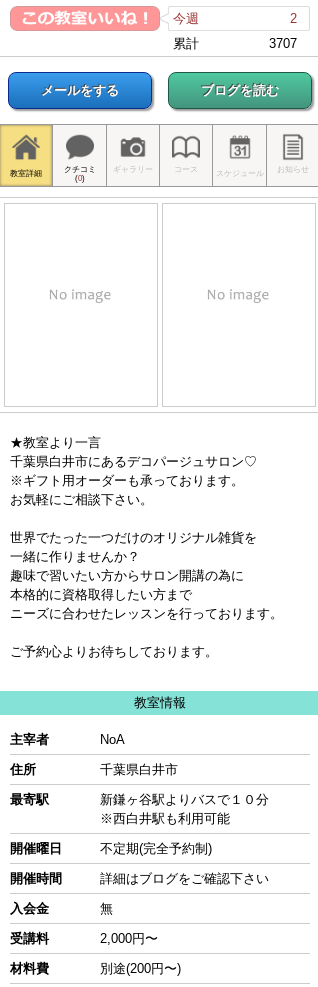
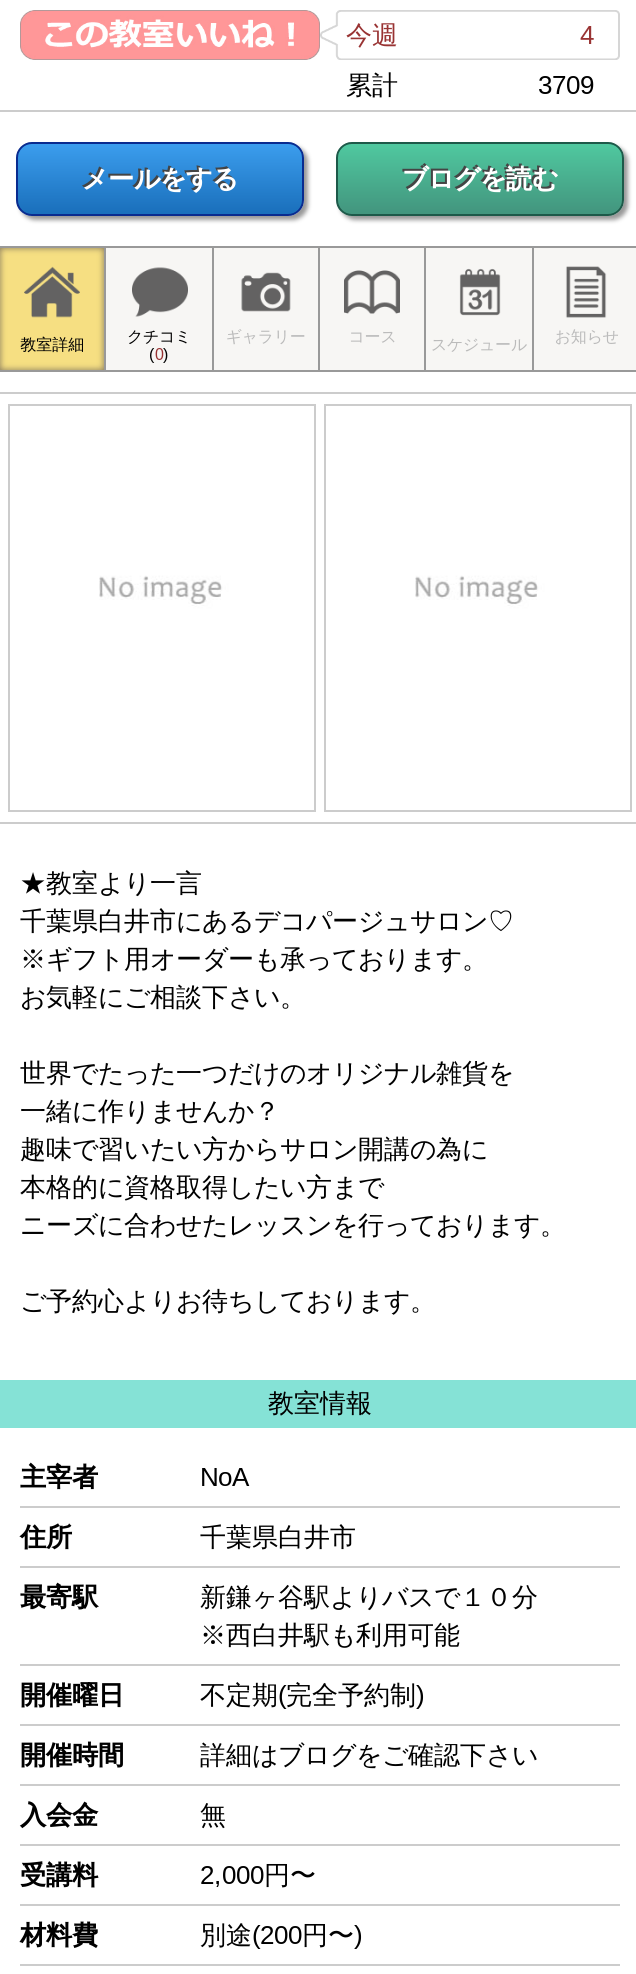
[290,11,297,26] 2 -> [580,20,594,50] 4
[269,36,297,51] 3707 -> [538,70,594,100] 3709

